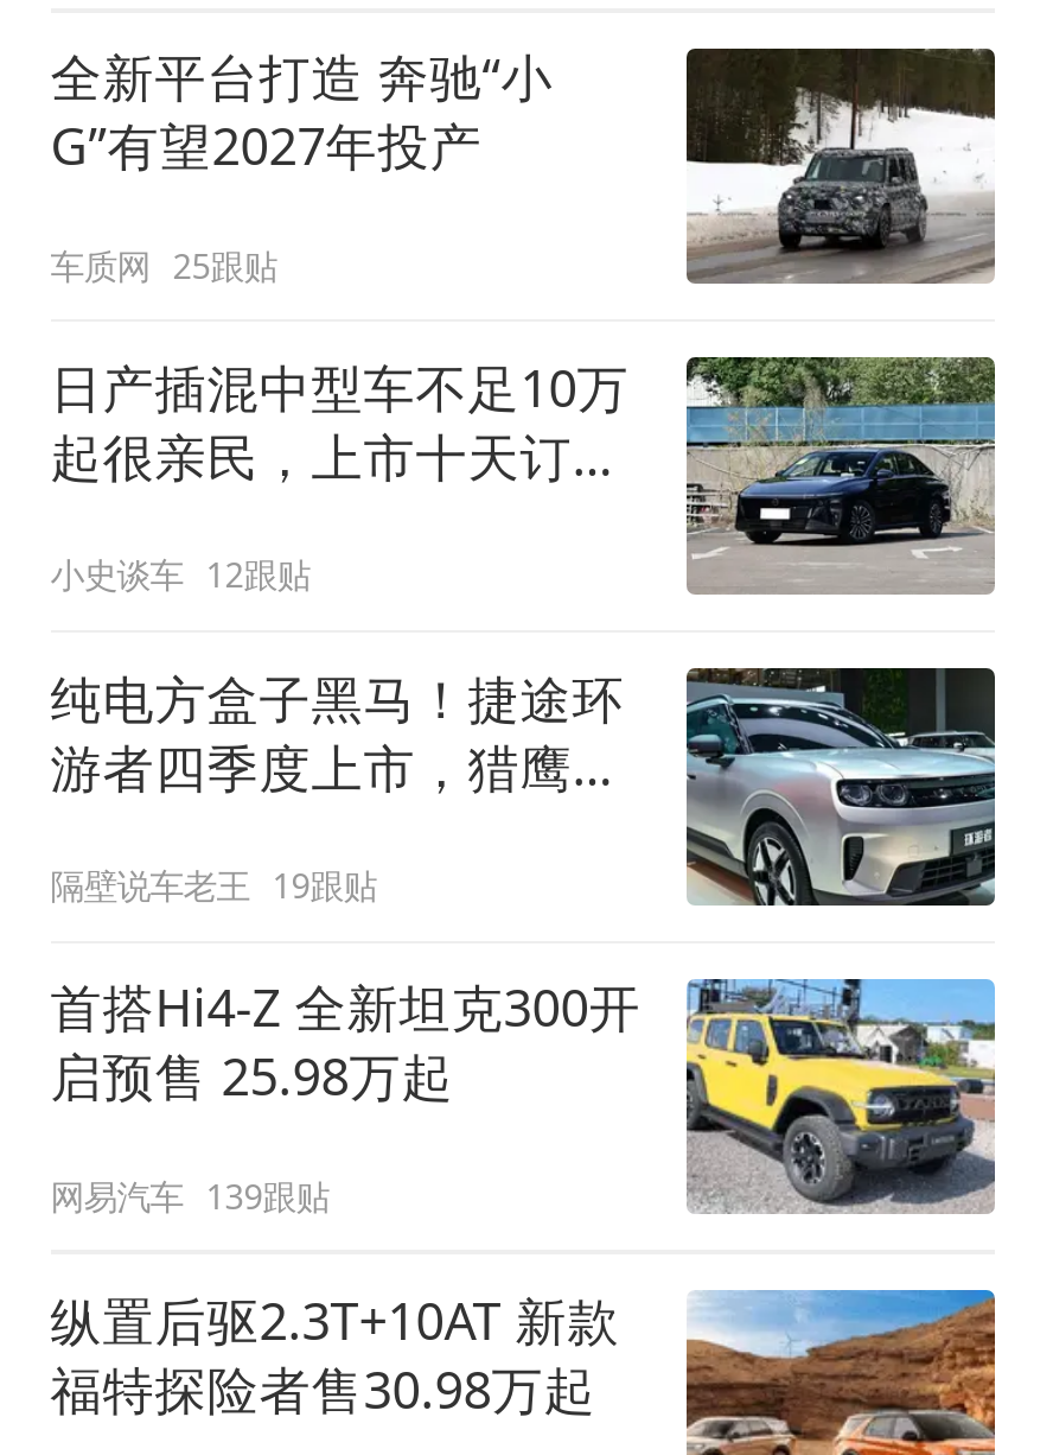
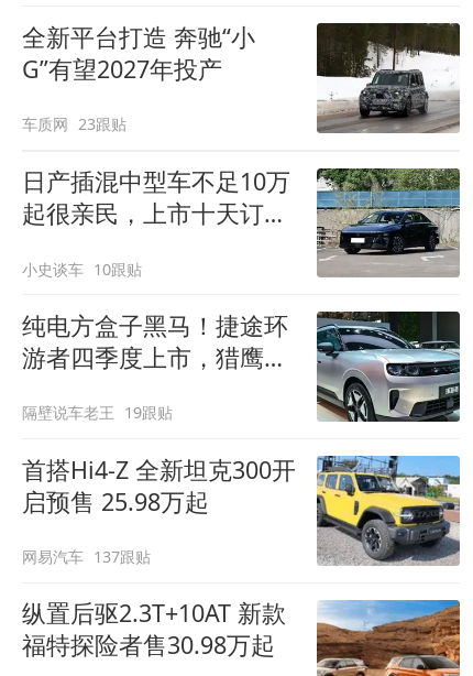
[50,243,277,288] 车质网 25跟贴 -> [22,114,127,135] 车质网 23跟贴
[50,553,310,598] 小史谈车 12跟贴 -> [22,259,142,279] 小史谈车 10跟贴
[50,1173,329,1218] 网易汽车 139跟贴 -> [22,546,151,567] 网易汽车 137跟贴

